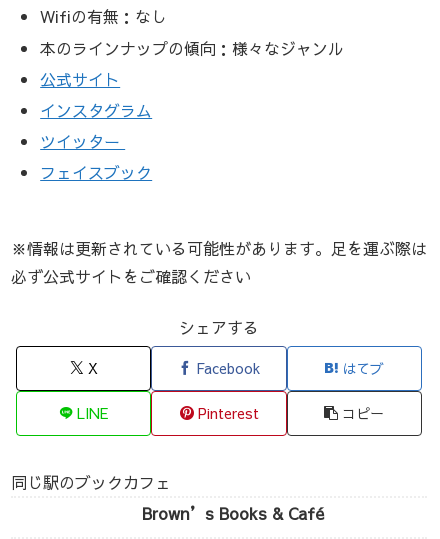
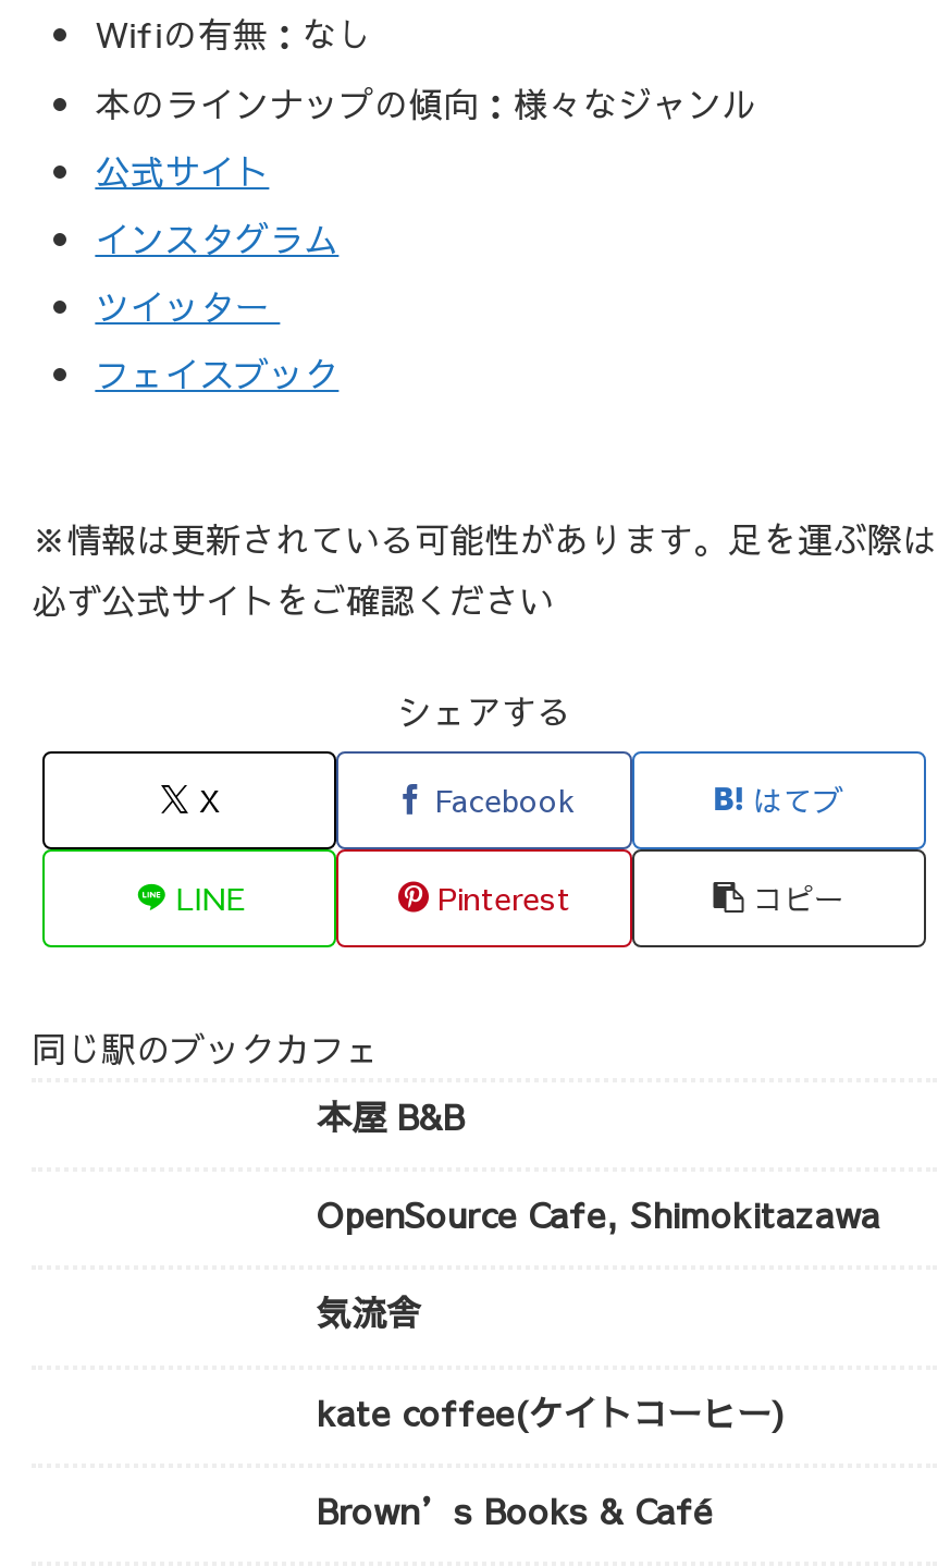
none -> [317,1090,880,1435] 本屋 B&B | OpenSource Cafe, Shimokitazawa | 気流舎 | kate coffee(ケイトコーヒー)

